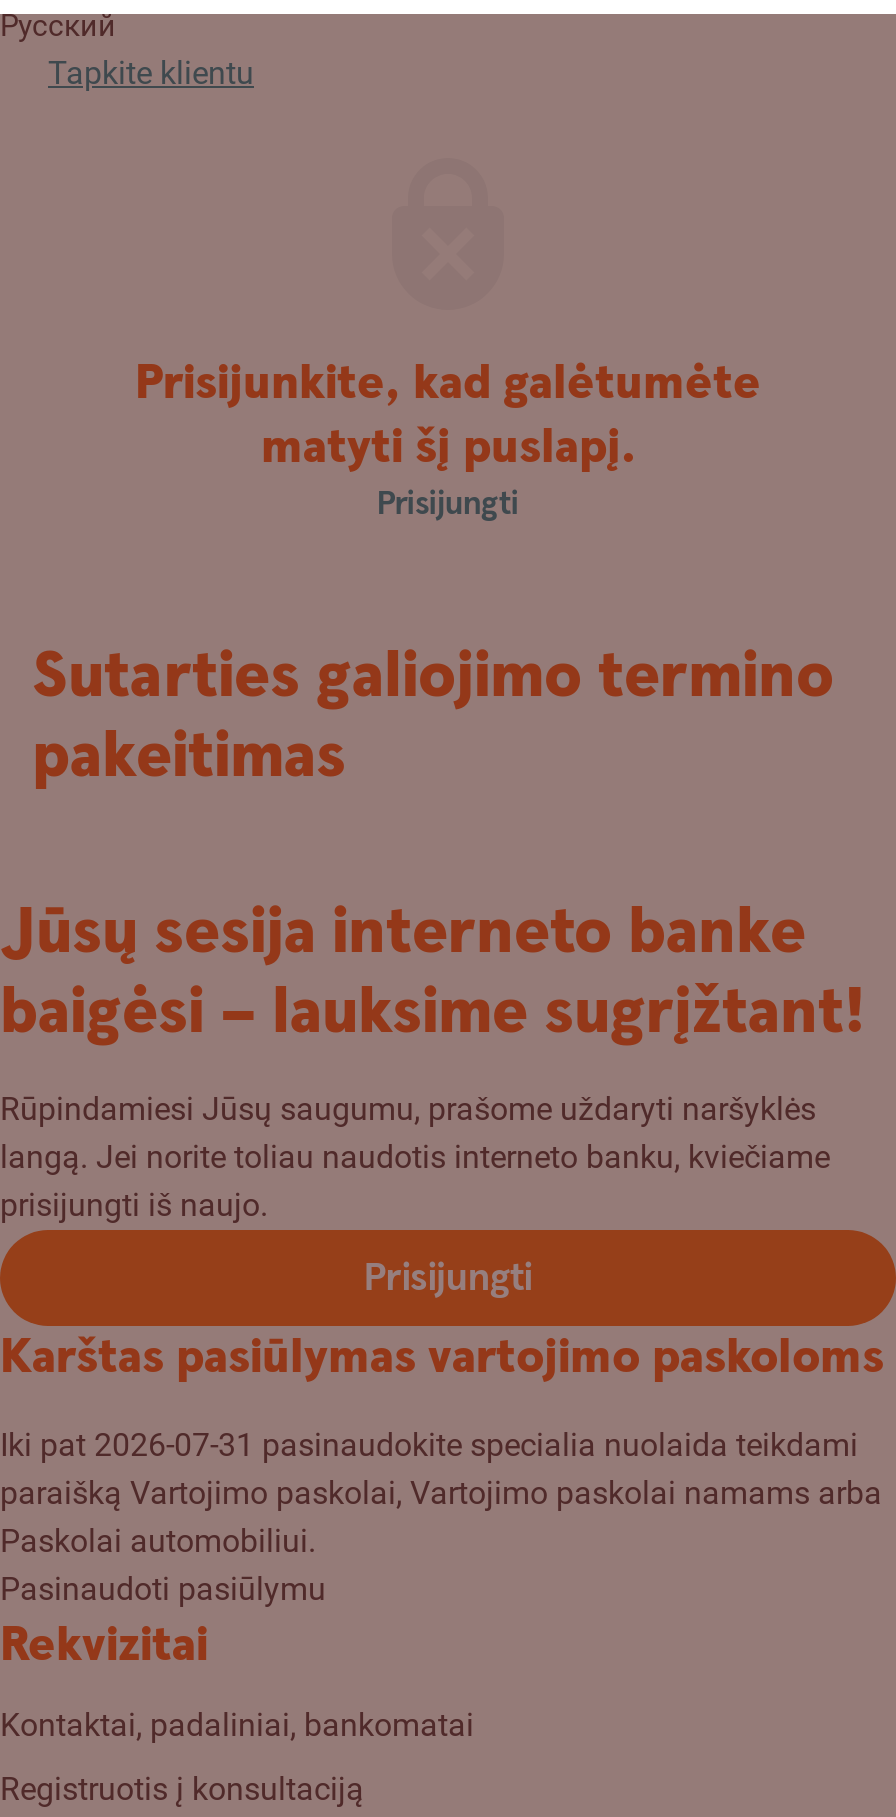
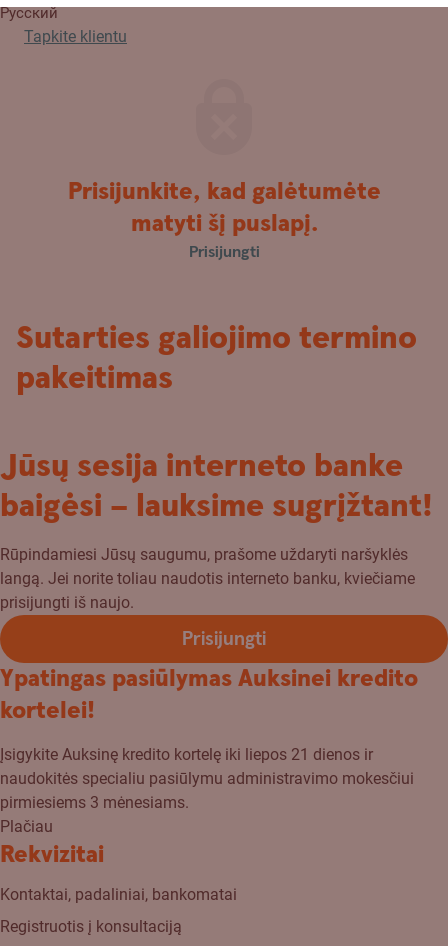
[0,1326,884,1390] Karštas pasiūlymas vartojimo paskoloms -> [0,663,418,727] Ypatingas pasiūlymas Auksinei kredito | kortelei!
[0,1426,882,1608] Iki pat 2026-07-31 pasinaudokite specialia nuolaida teikdami | paraišką Vartojimo paskolai, Vartojimo paskolai namams arba | Paskolai automobiliui. | Pasinaudoti pasiūlymu -> [0,745,414,836] Įsigykite Auksinę kredito kortelę iki liepos 21 dienos ir | naudokitės specialiu pasiūlymu administravimo mokesčiui | pirmiesiems 3 mėnesiams. | Plačiau

